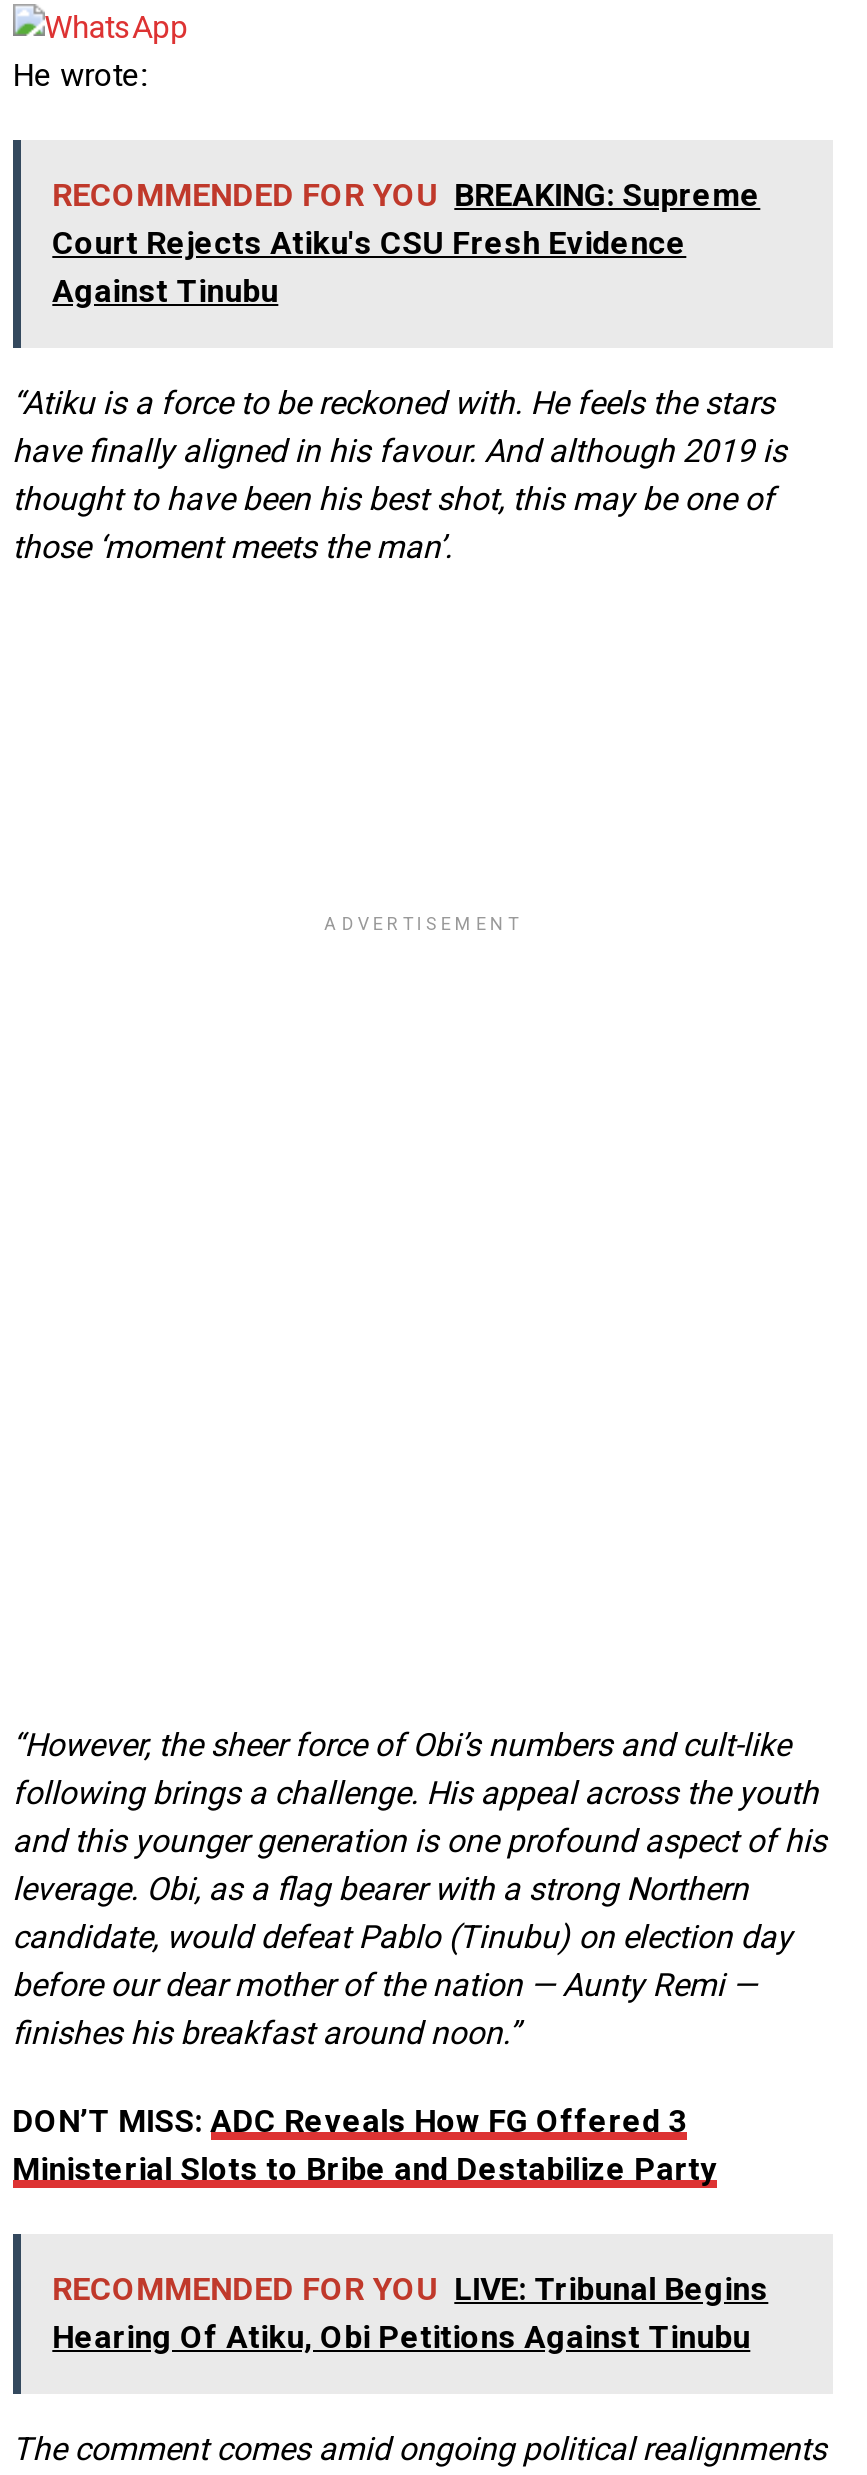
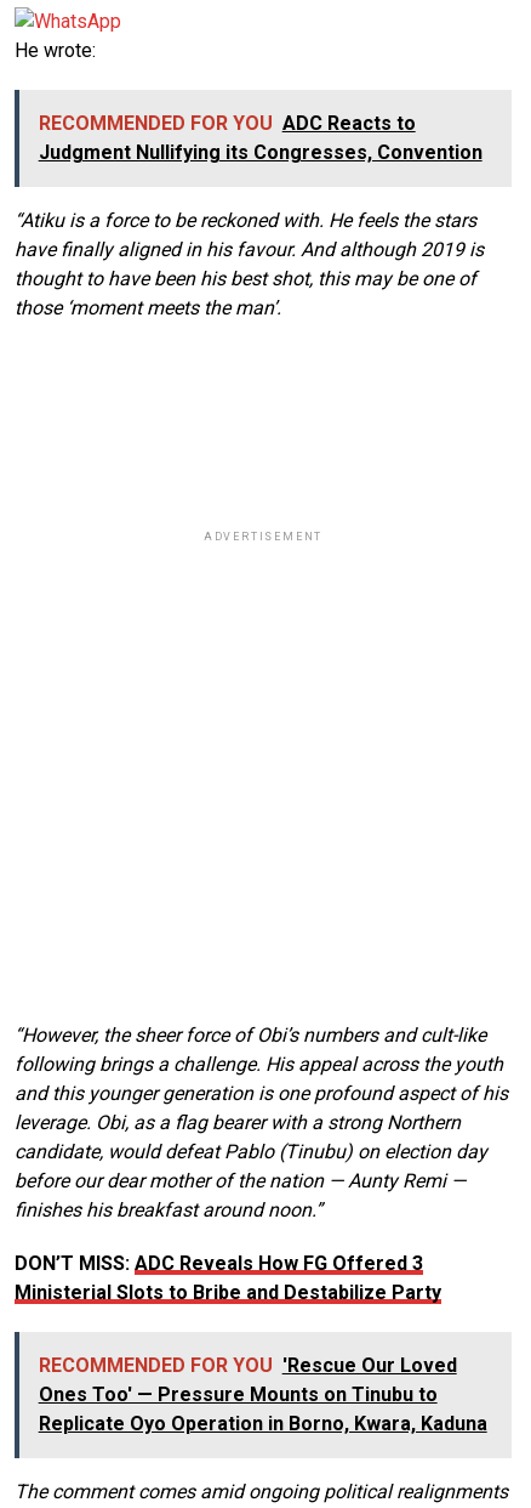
[52,176,760,310] RECOMMENDED FOR YOU BREAKING: Supreme | Court Rejects Atiku's CSU Fresh Evidence | Against Tinubu -> [38,112,482,165] RECOMMENDED FOR YOU ADC Reacts to | Judgment Nullifying its Congresses, Convention
moved [12,384,826,2140] -> [14,209,508,1275]: “Atiku is a force to be reckoned with. He feels the stars | have finally aligned in his favour. And although 2019 is | thought to have been his best shot, this may be one of | ... | finishes his breakfast around noon.” | DON’T MISS: ADC Reveals How FG Offered 3
[52,2270,768,2356] RECOMMENDED FOR YOU LIVE: Tribunal Begins | Hearing Of Atiku, Obi Petitions Against Tinubu -> [38,1354,487,1436] RECOMMENDED FOR YOU 'Rescue Our Loved | Ones Too' — Pressure Mounts on Tinubu to | Replicate Oyo Operation in Borno, Kwara, Kaduna

